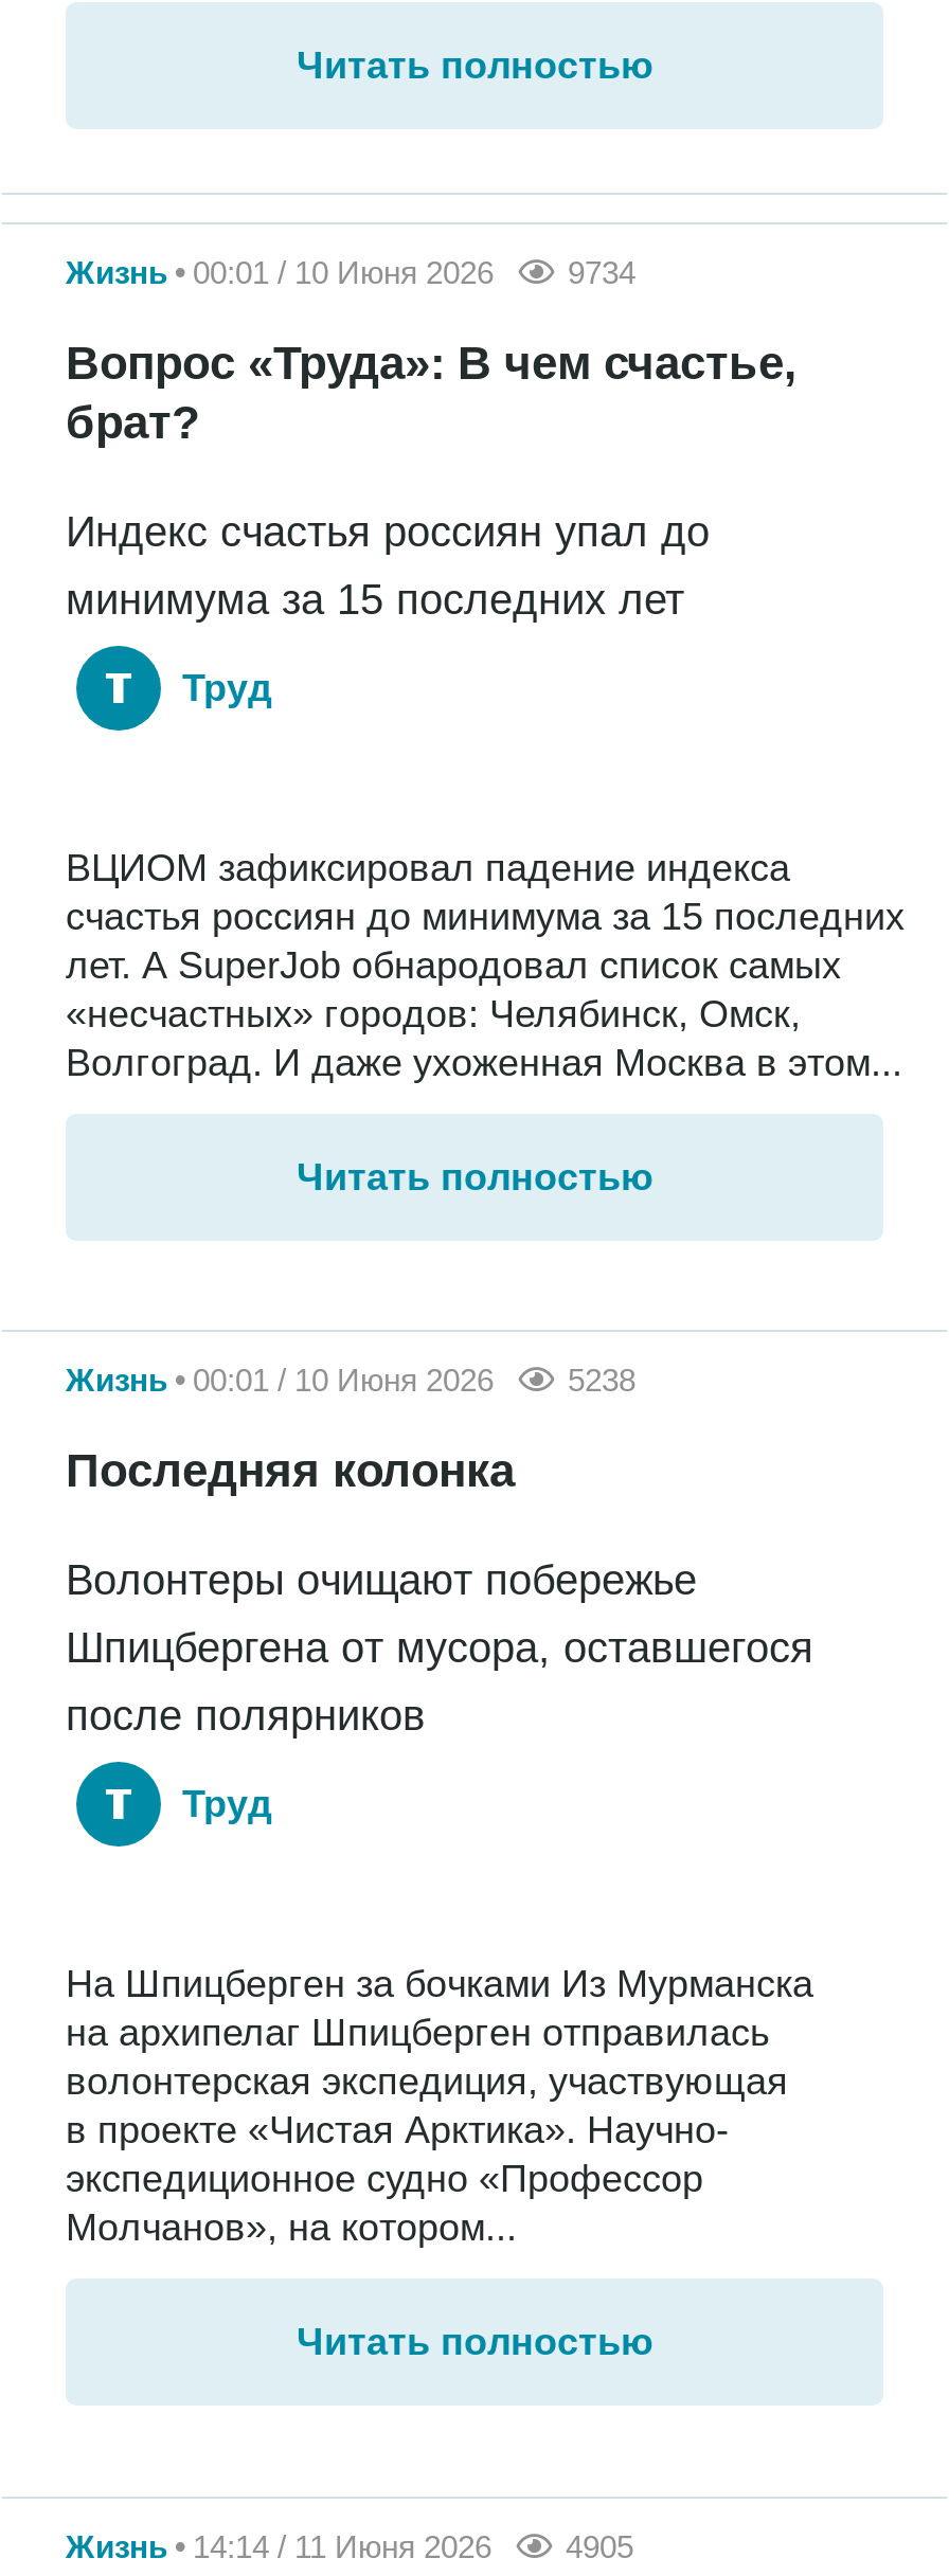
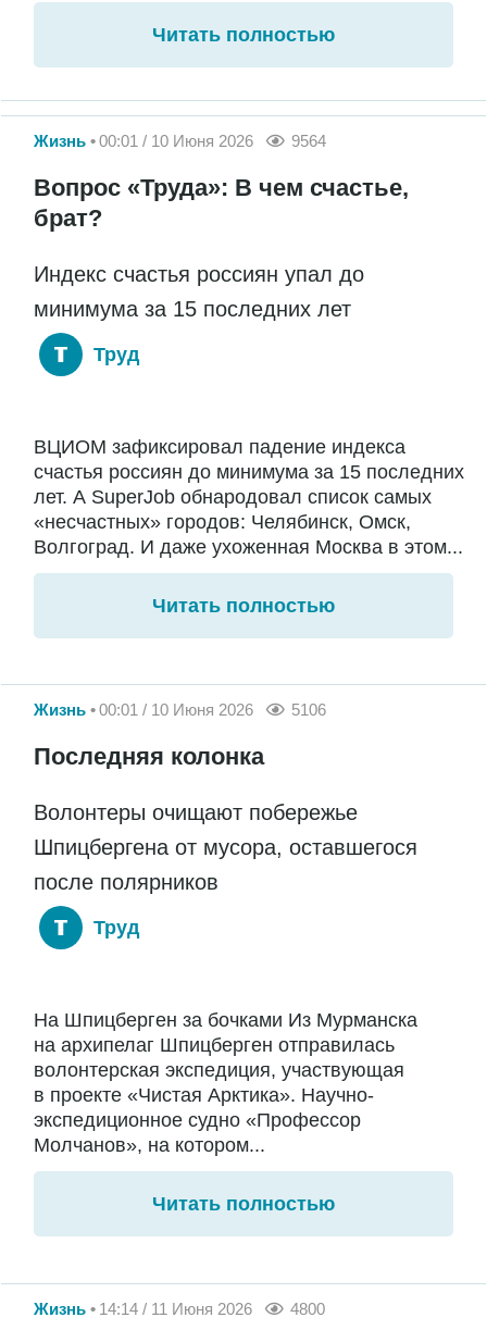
[568,255,635,291] 9734 -> [291,132,326,150] 9564
[568,1362,635,1398] 5238 -> [291,701,326,719] 5106
[566,2528,633,2564] 4905 -> [290,1299,325,1318] 4800

